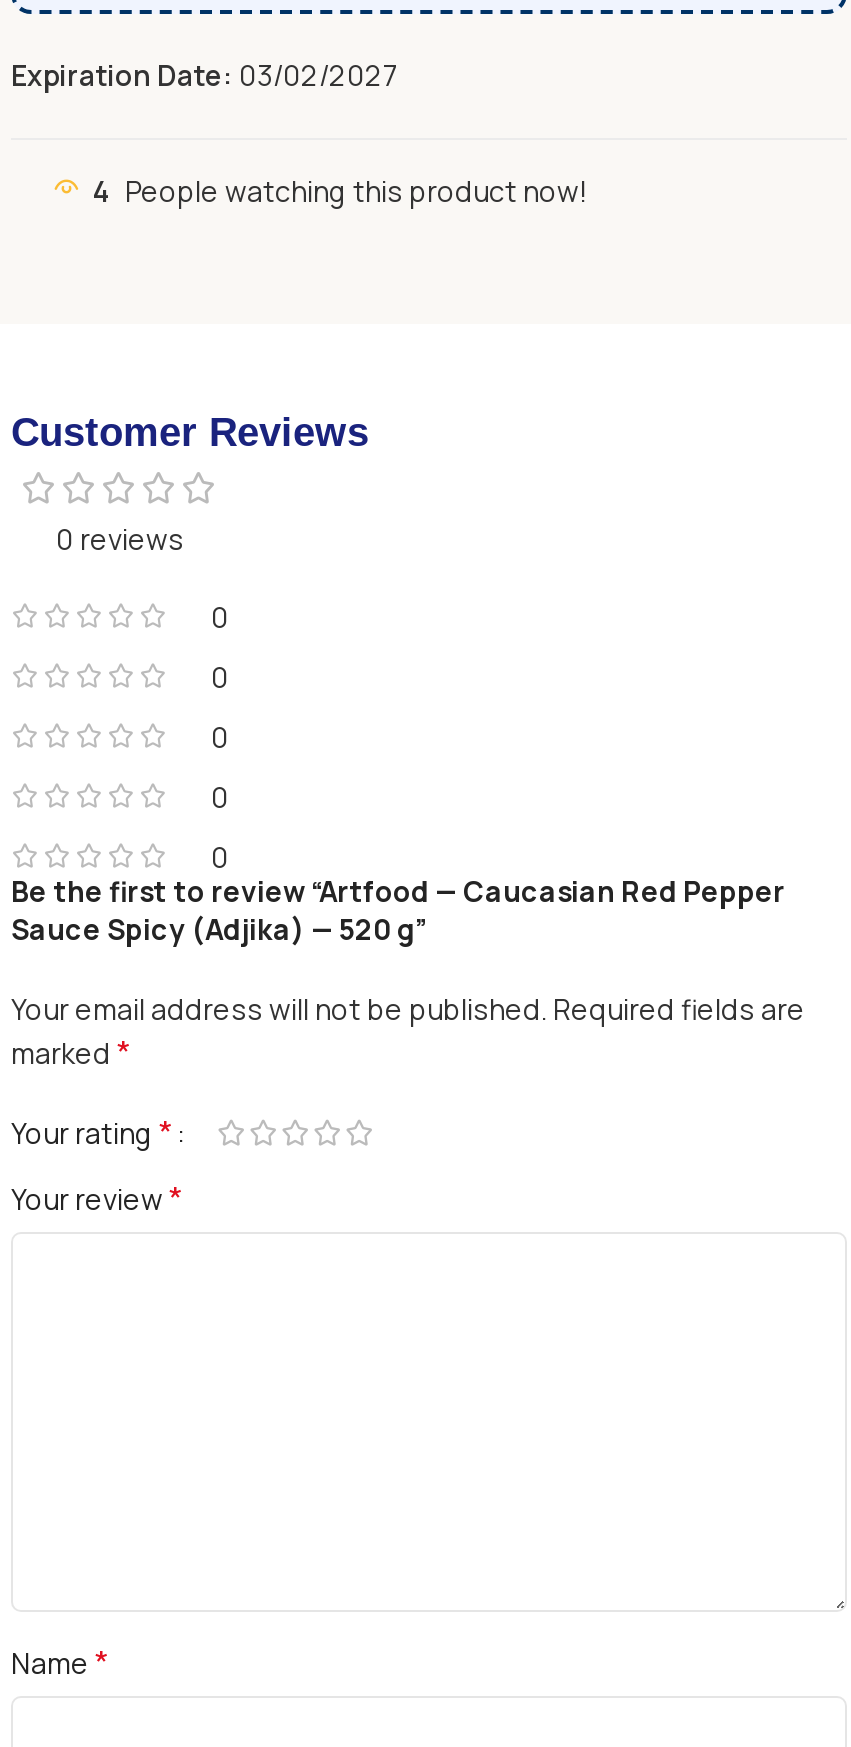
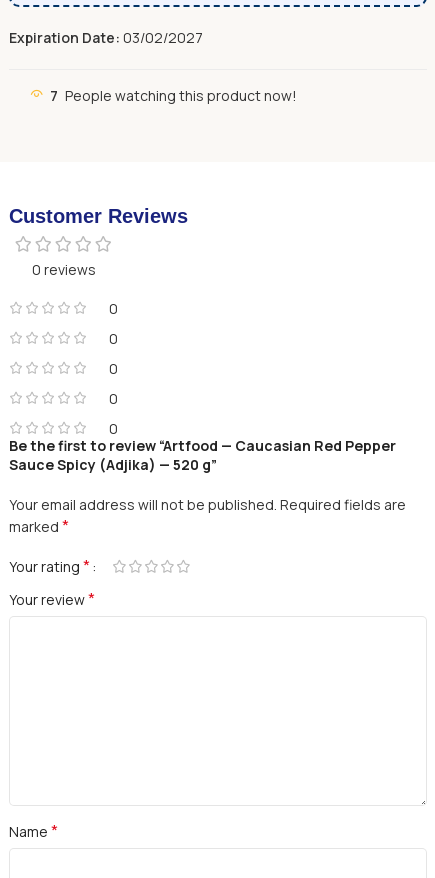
[93,172,589,210] 4 People watching this product now! -> [50,86,297,105] 7 People watching this product now!

